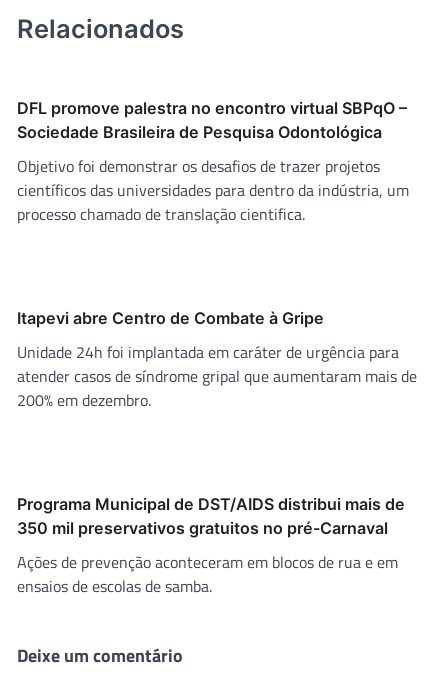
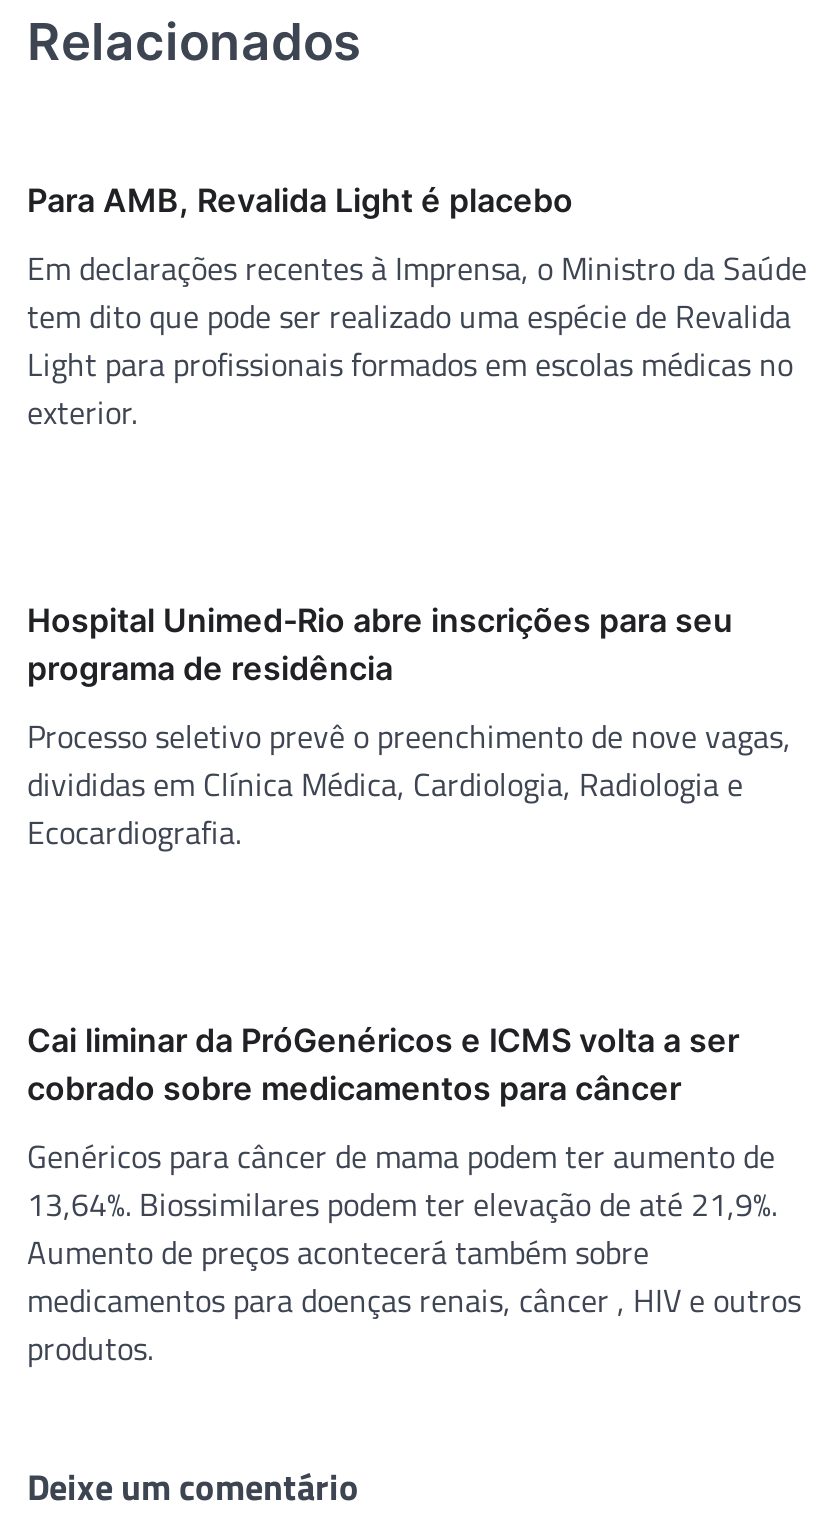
[17,98,407,142] DFL promove palestra no encontro virtual SBPqO – | Sociedade Brasileira de Pesquisa Odontológica -> [27,179,573,219] Para AMB, Revalida Light é placebo
[17,154,409,226] Objetivo foi demonstrar os desafios de trazer projetos | científicos das universidades para dentro da indústria, um | processo chamado de translação cientifica. -> [27,243,807,435] Em declarações recentes à Imprensa, o Ministro da Saúde | tem dito que pode ser realizado uma espécie de Revalida | Light para profissionais formados em escolas médicas no | exterior.
[17,308,324,328] Itapevi abre Centro de Combate à Gripe -> [27,599,733,687] Hospital Unimed-Rio abre inscrições para seu | programa de residência
[17,340,417,412] Unidade 24h foi implantada em caráter de urgência para | atender casos de síndrome gripal que aumentaram mais de | 200% em dezembro. -> [27,711,791,855] Processo seletivo prevê o preenchimento de nove vagas, | divididas em Clínica Médica, Cardiologia, Radiologia e | Ecocardiografia.
[17,494,405,538] Programa Municipal de DST/AIDS distribui mais de | 350 mil preservativos gratuitos no pré-Carnaval -> [27,1019,739,1107] Cai liminar da PróGenéricos e ICMS volta a ser | cobrado sobre medicamentos para câncer
[17,550,398,598] Ações de prevenção aconteceram em blocos de rua e em | ensaios de escolas de samba. -> [27,1131,801,1371] Genéricos para câncer de mama podem ter aumento de | 13,64%. Biossimilares podem ter elevação de até 21,9%. | Aumento de preços acontecerá também sobre | medicamentos para doenças renais, câncer , HIV e outros | produtos.

